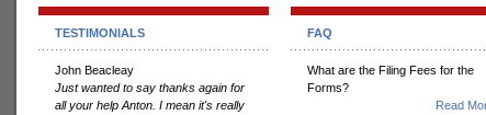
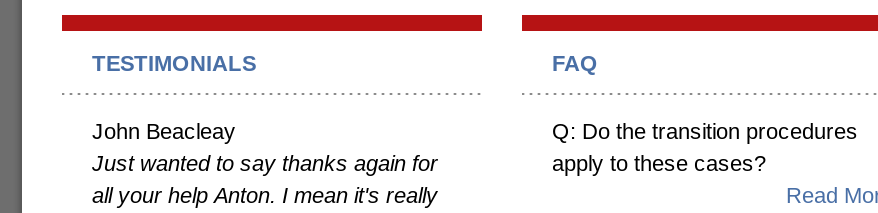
[307,64,474,94] What are the Filing Fees for the | Forms? -> [552,119,858,175] Q: Do the transition procedures | apply to these cases?

